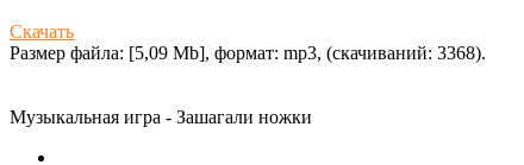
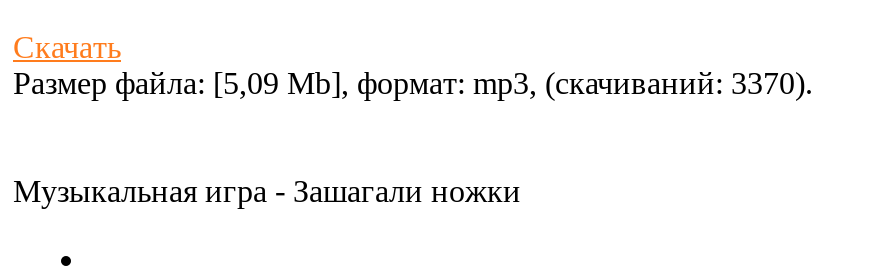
[10,43,486,63] Размер файла: [5,09 Mb], формат: mp3, (cкачиваний: 3368). -> [13,66,813,100] Размер файла: [5,09 Mb], формат: mp3, (cкачиваний: 3370).

